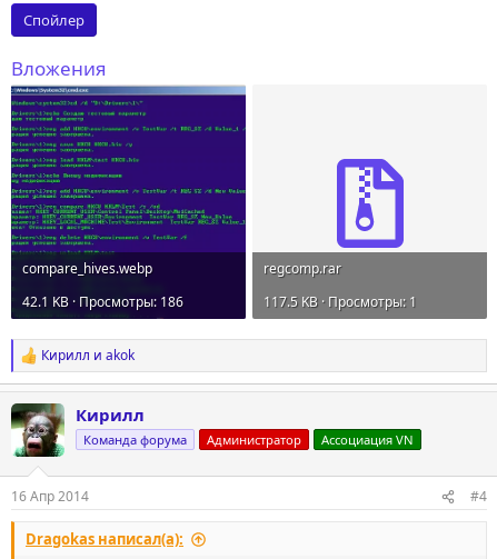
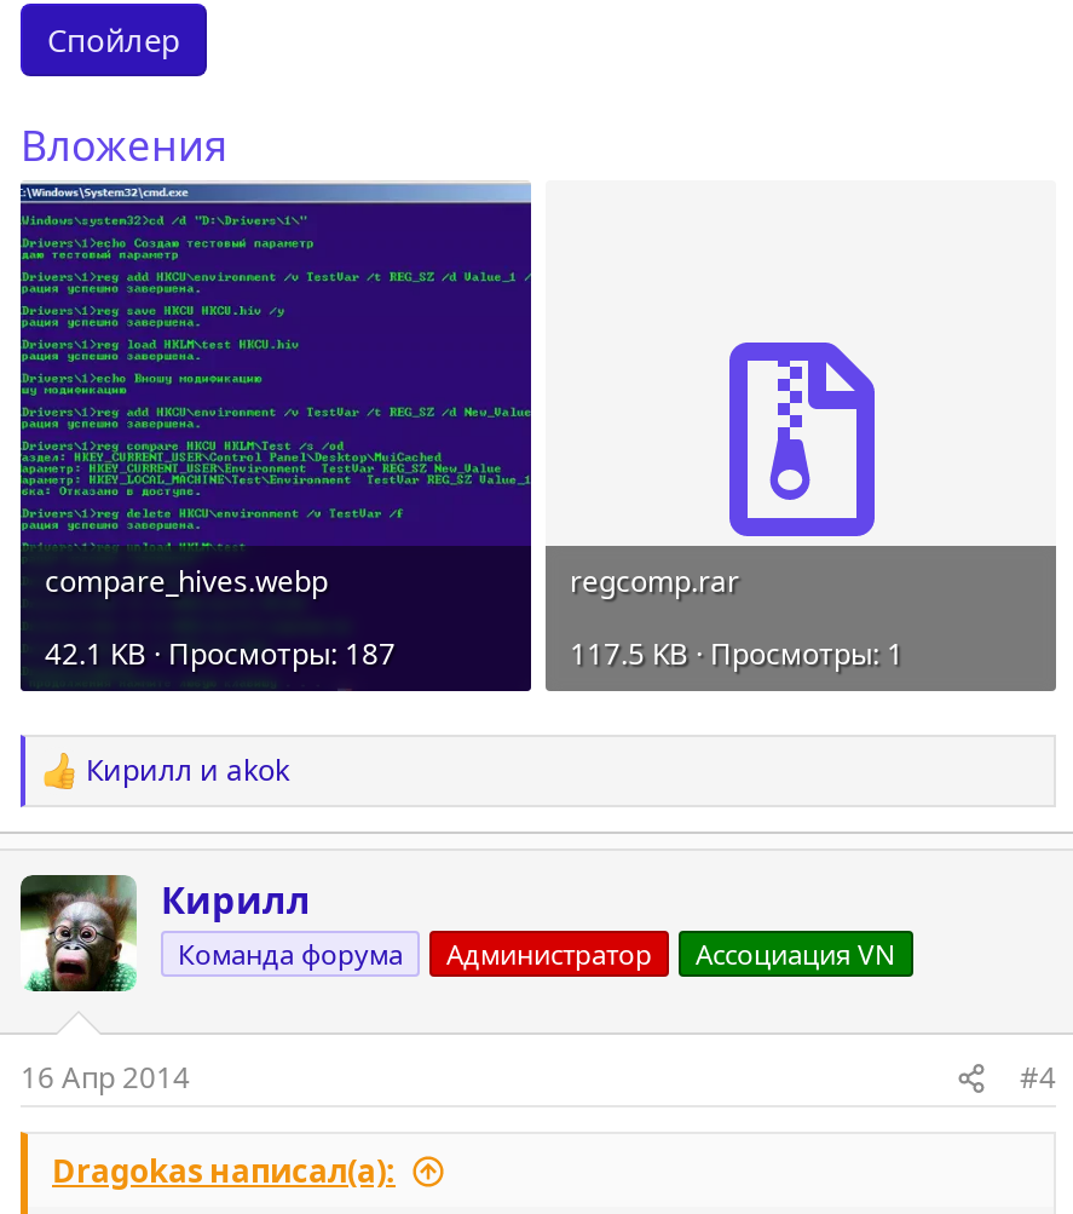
[22,293,183,312] 42.1 KB · Просмотры: 186 -> [45,634,396,675] 42.1 KB · Просмотры: 187

